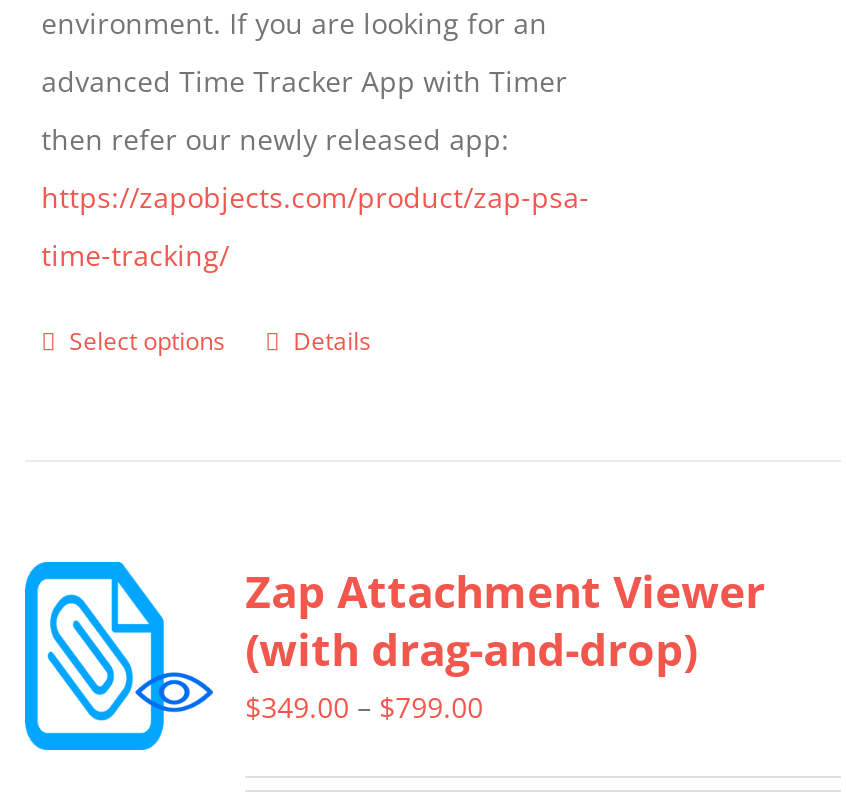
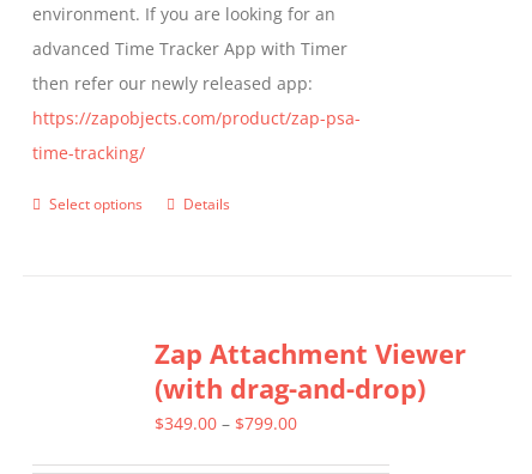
[23,560,215,752] [image] -> none

